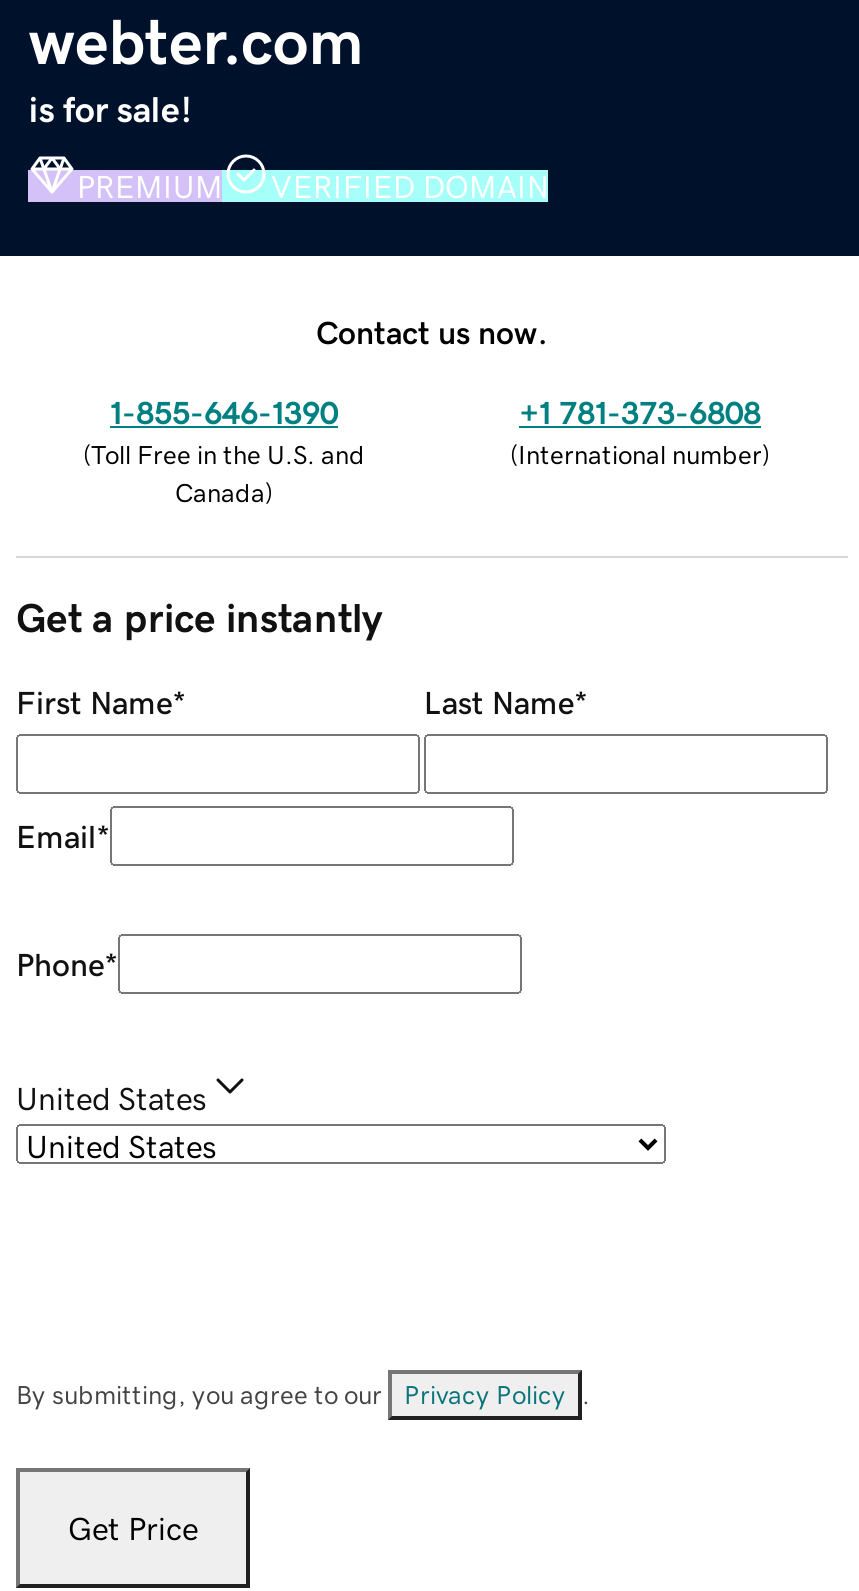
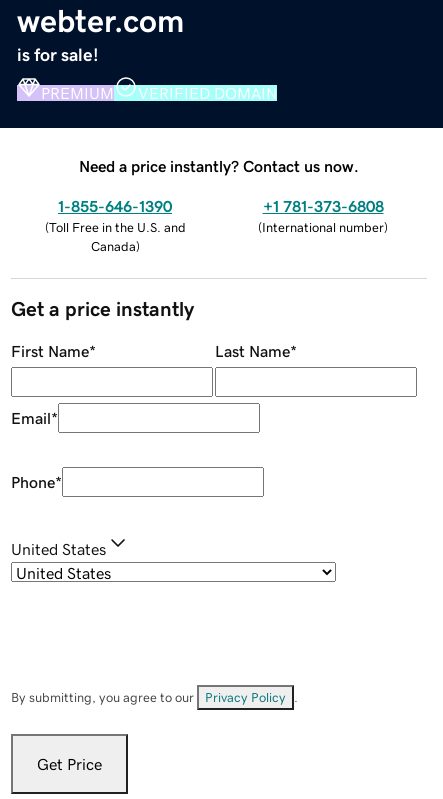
[316,315,548,347] Contact us now. -> [79,158,359,174] Need a price instantly? Contact us now.

